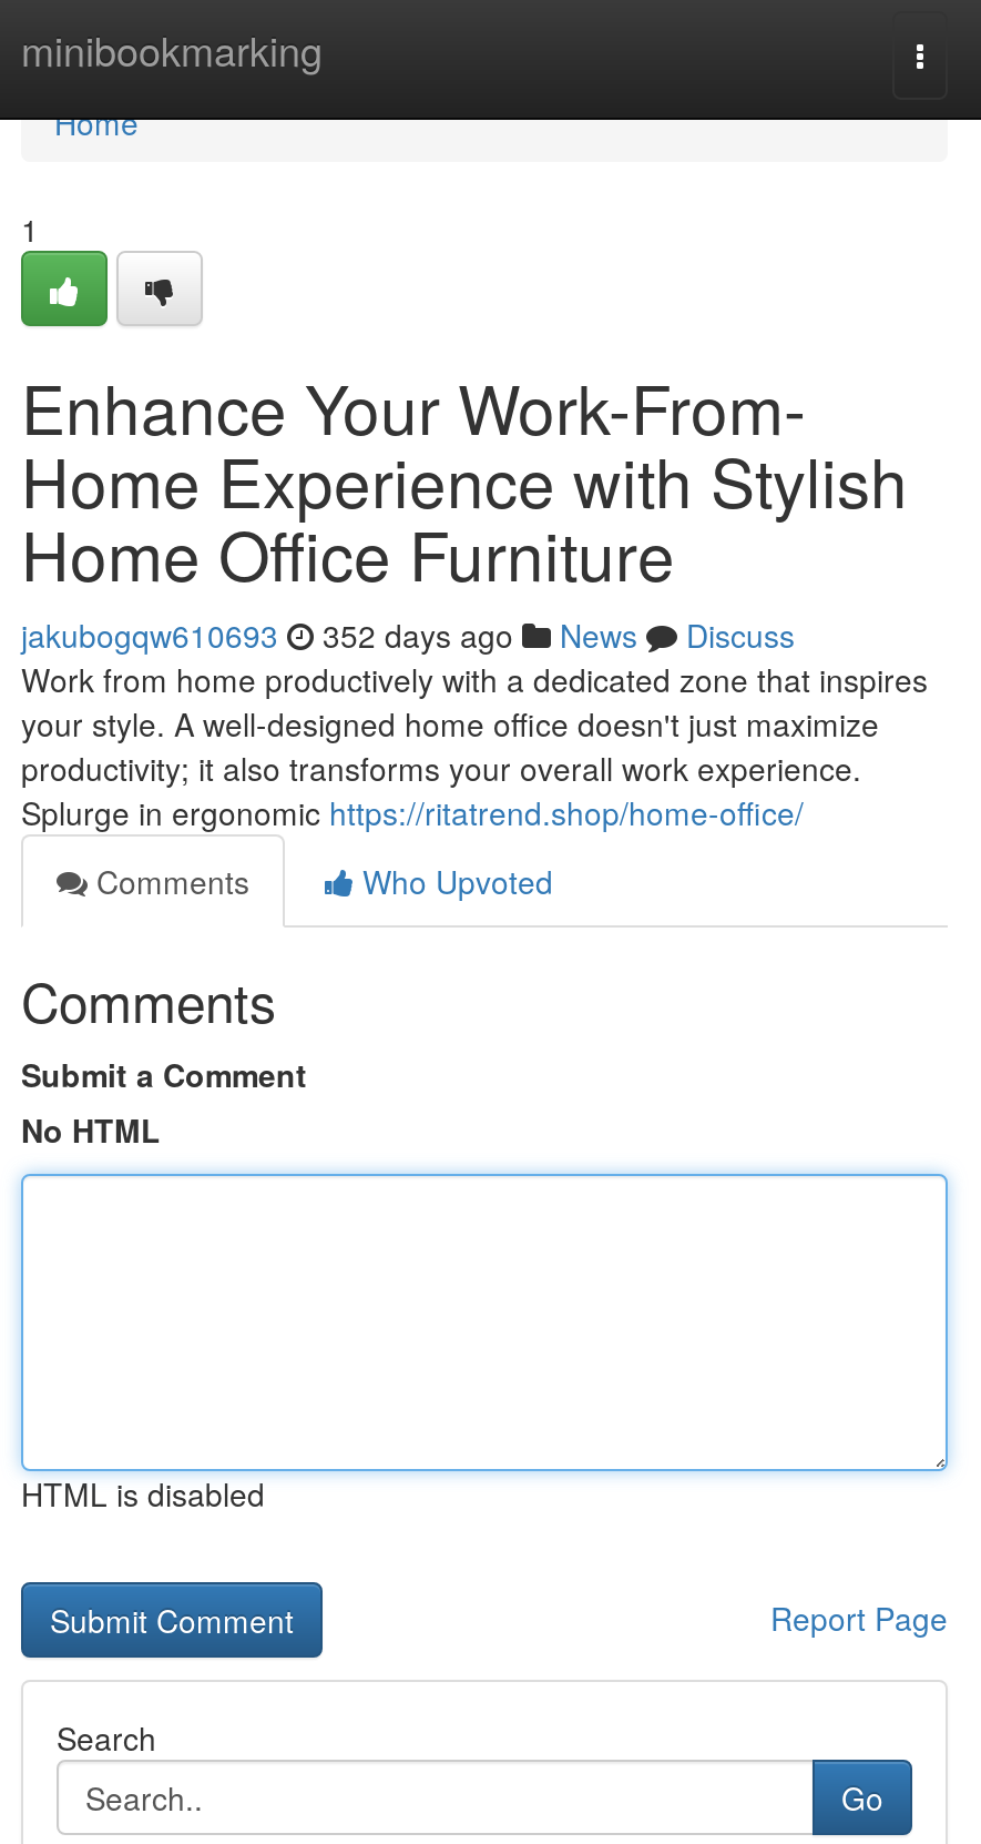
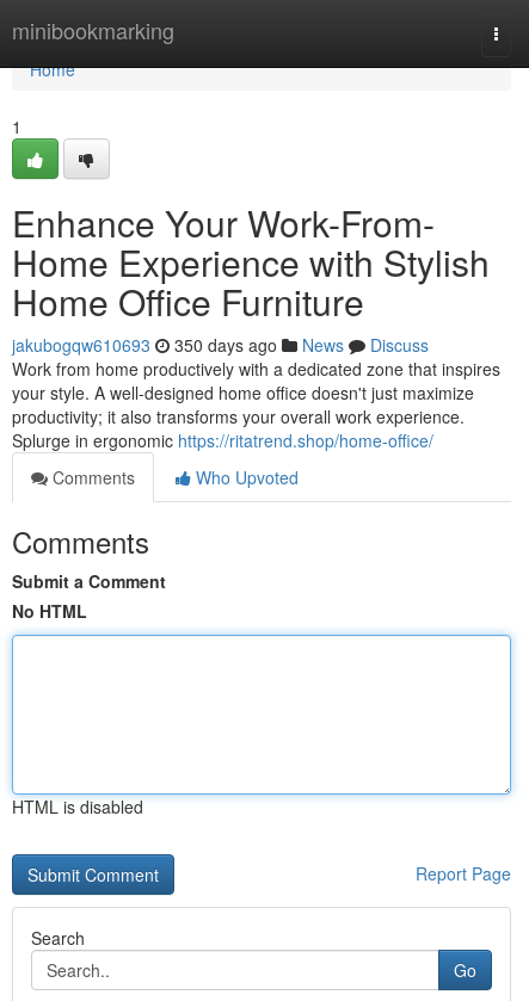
[21,612,795,657] jakubogqw610693 352 days ago News Discuss -> [12,333,429,357] jakubogqw610693 350 days ago News Discuss

